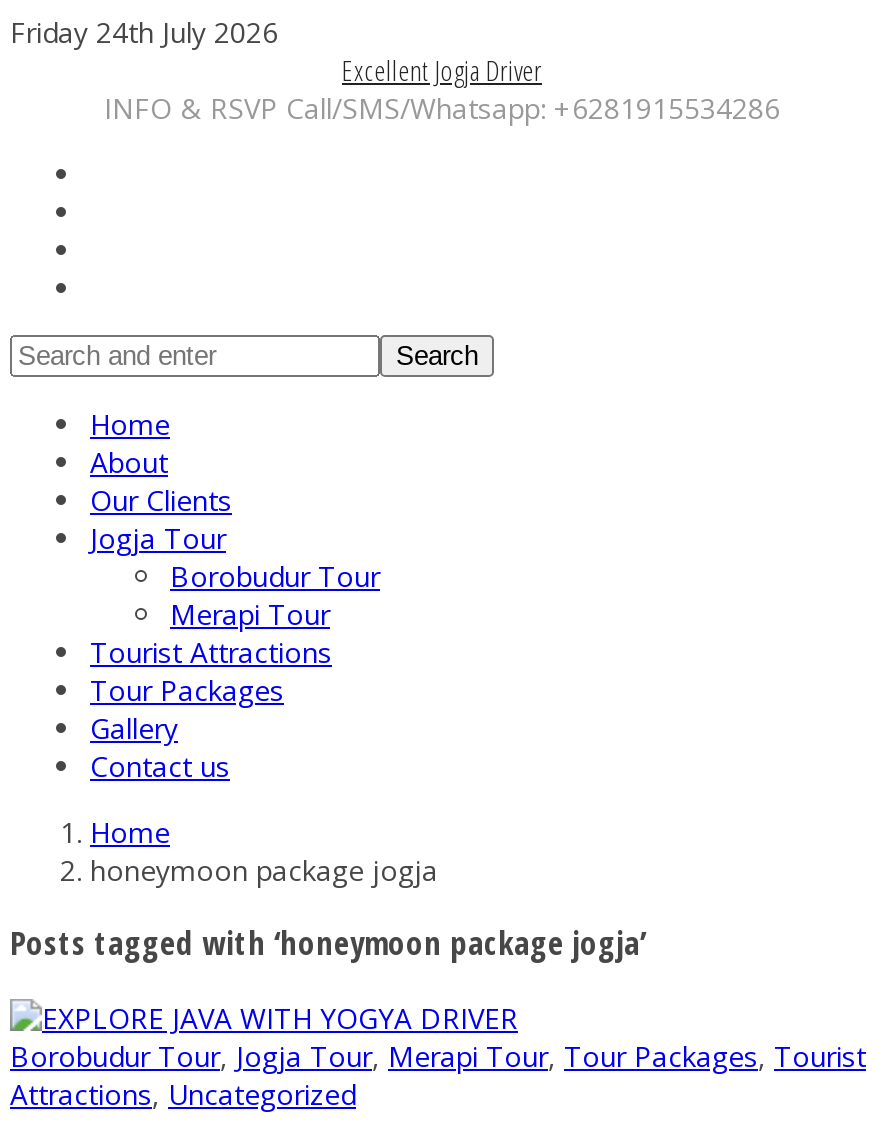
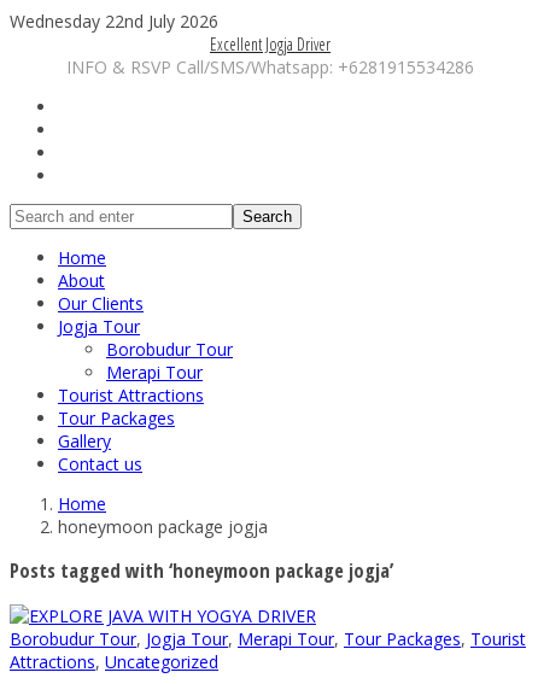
[10,13,278,51] Friday 24th July 2026 -> [10,10,218,33] Wednesday 22nd July 2026

